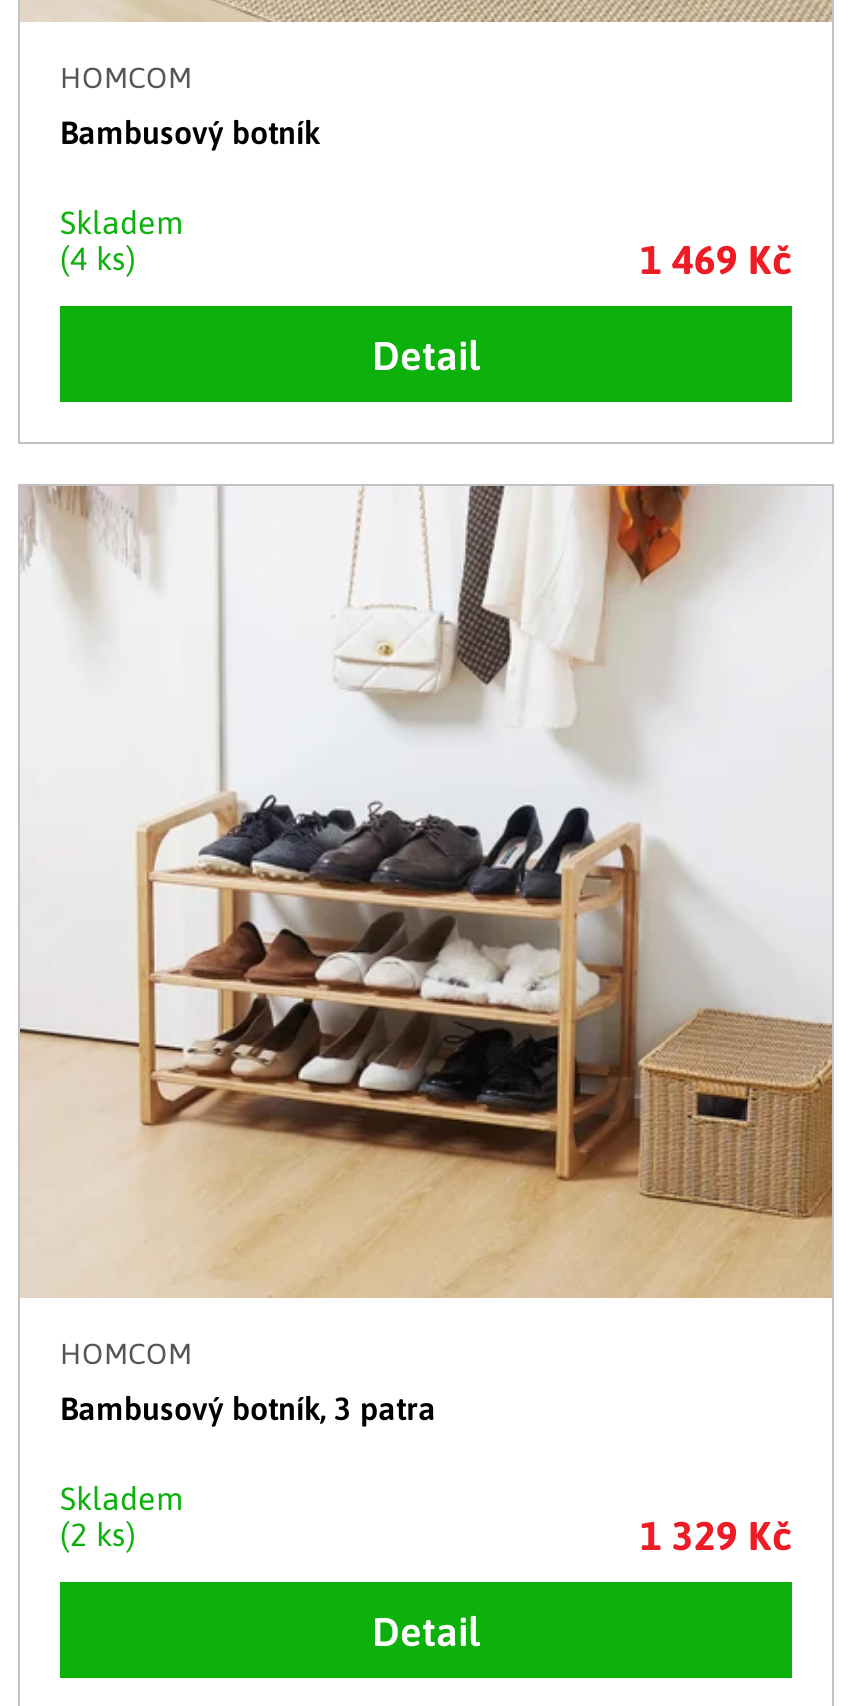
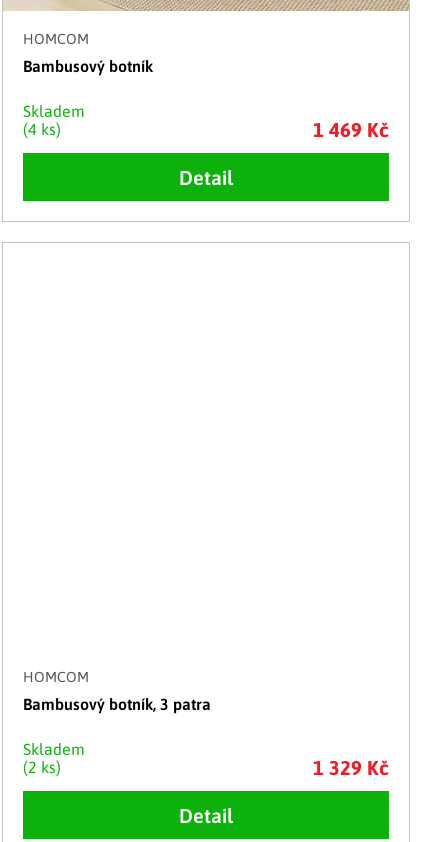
[18,484,834,1300] [image] -> none

